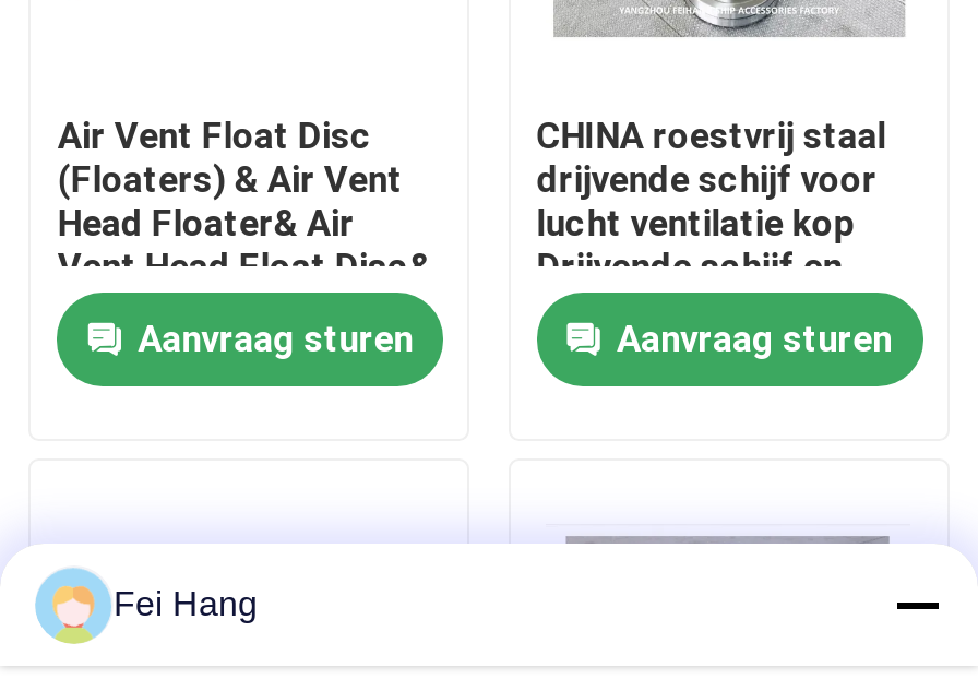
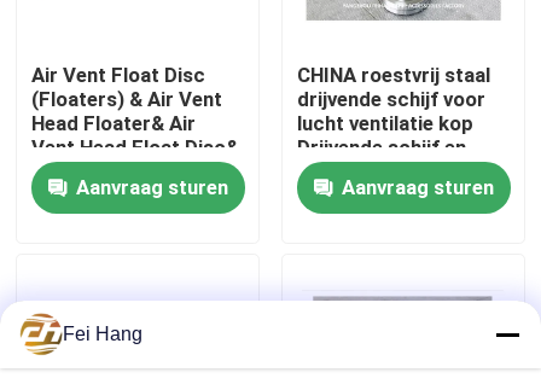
[35,568,107,642] [image] -> [19,313,59,355] [image]

